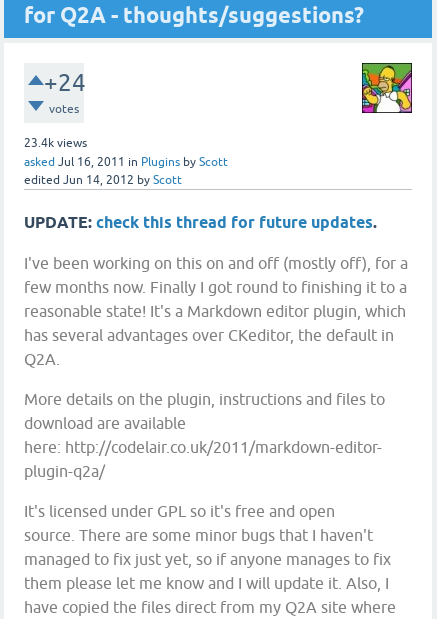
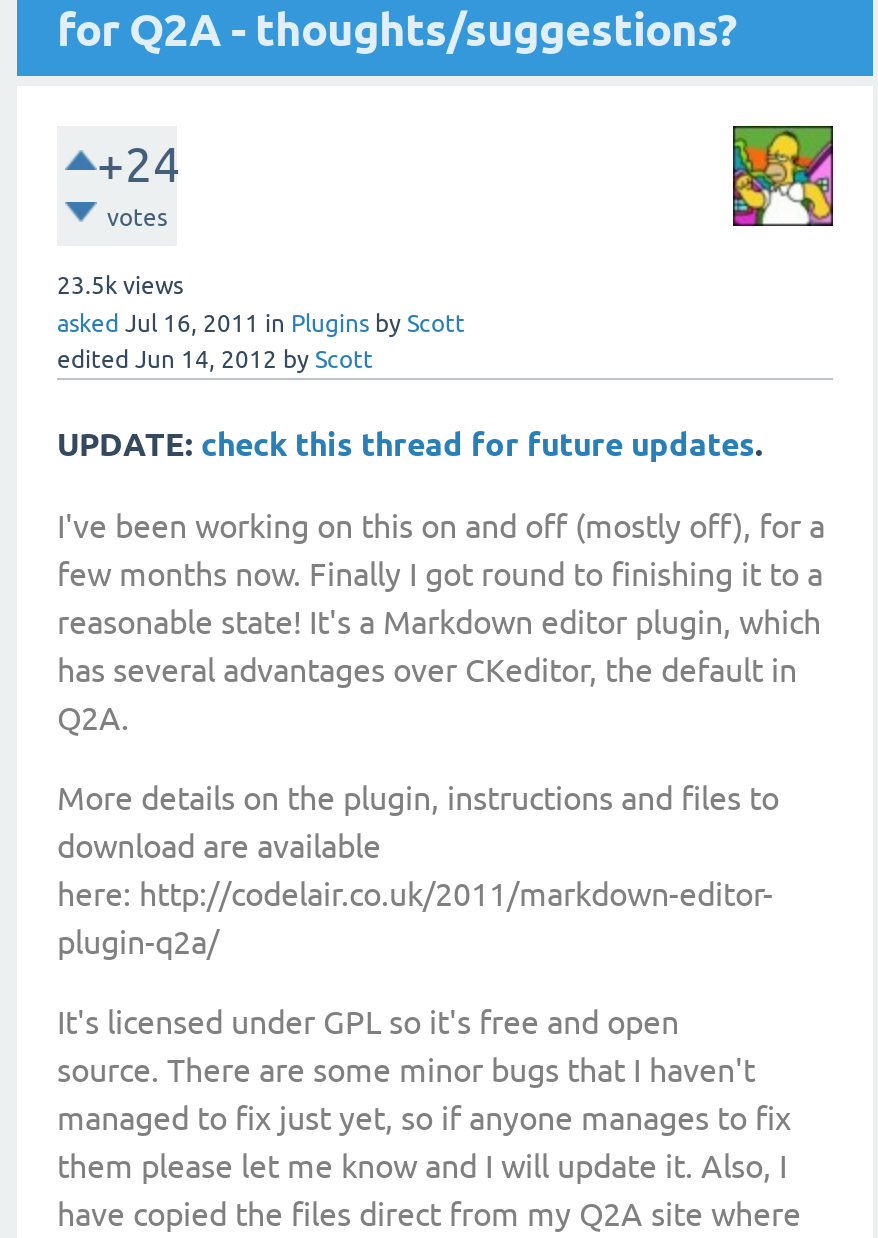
[24,136,87,150] 23.4k views -> [57,272,183,300] 23.5k views

